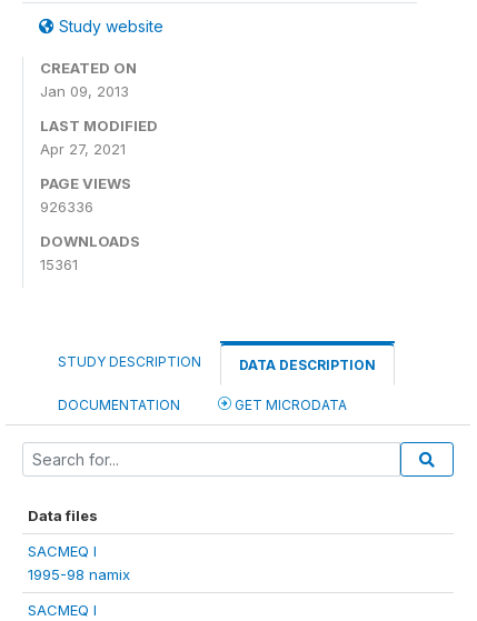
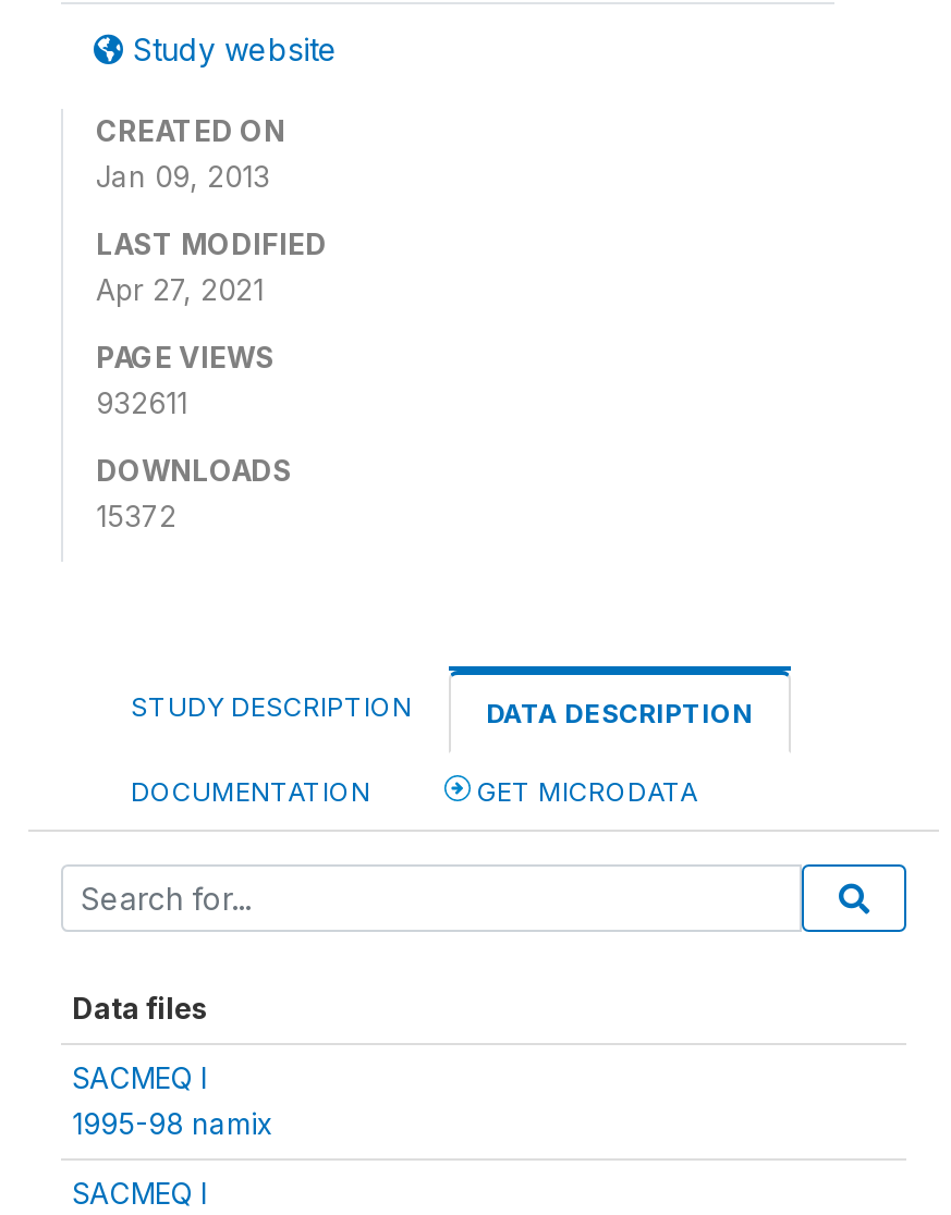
[40,197,93,215] 926336 -> [96,384,187,419] 932611
[40,255,78,273] 15361 -> [96,498,176,532] 15372

